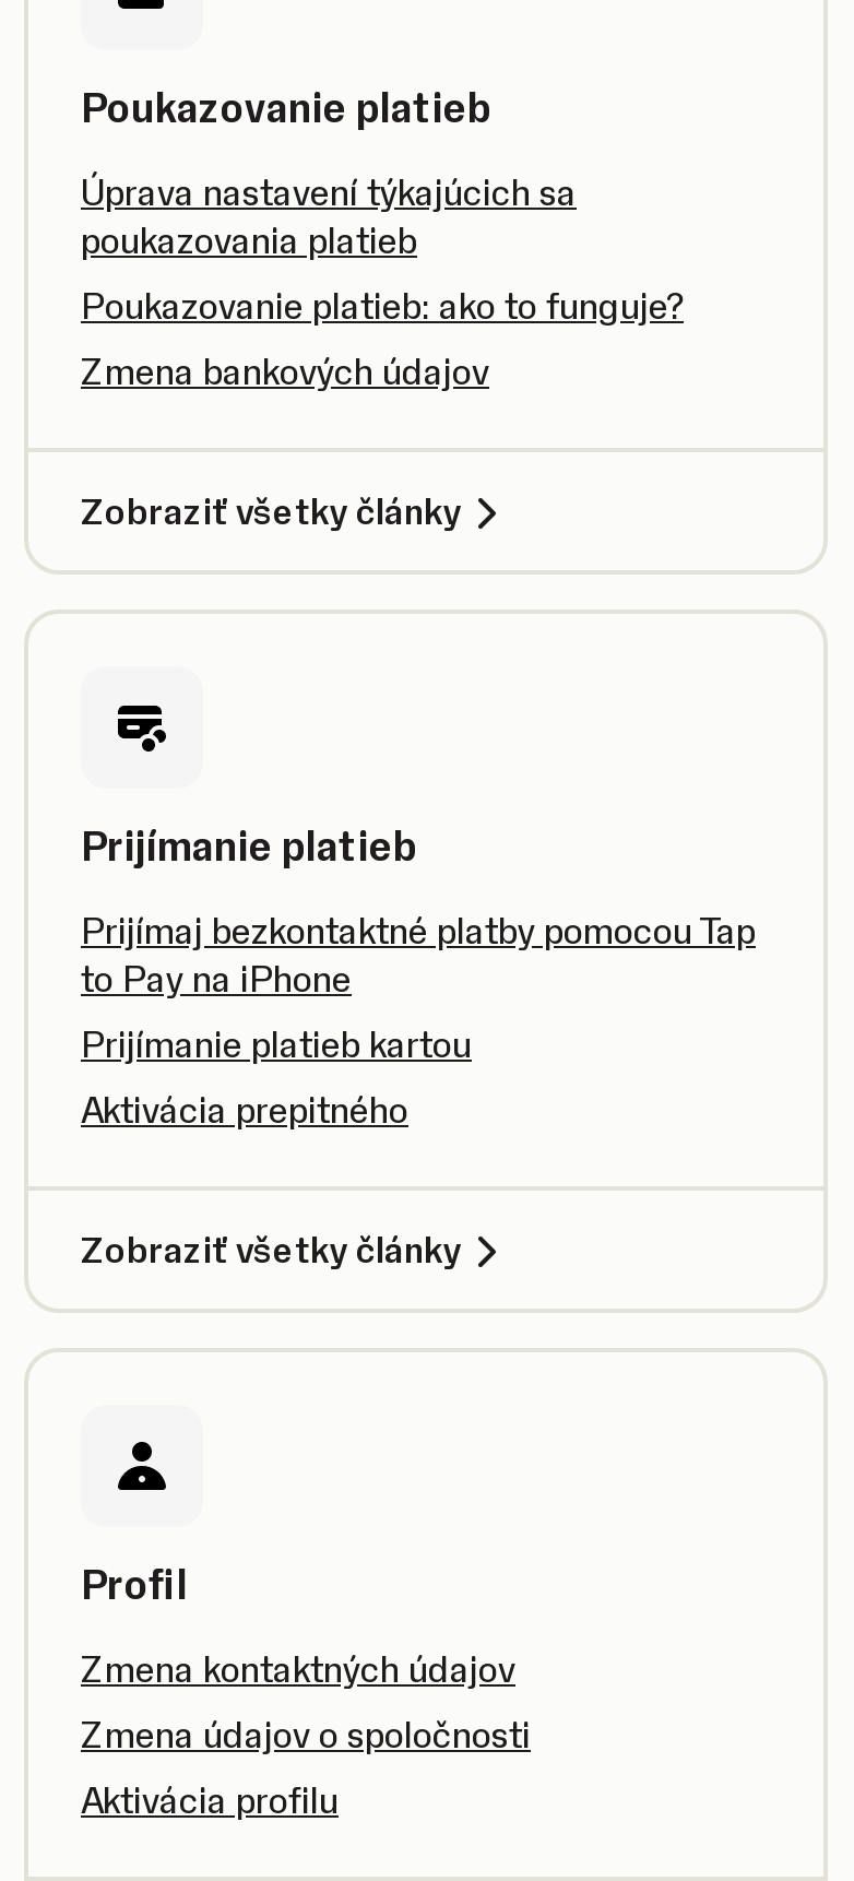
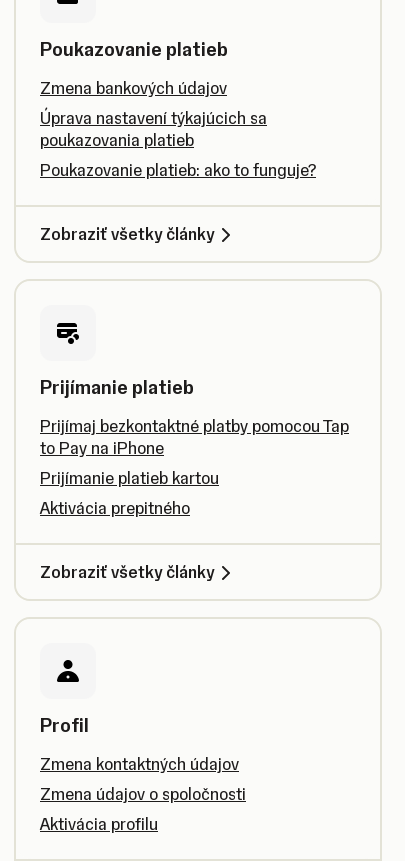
moved [81,170,684,328] -> [40,108,316,180]: Úprava nastavení týkajúcich sa | poukazovania platieb | Poukazovanie platieb: ako to funguje?
moved [81,350,489,393] -> [40,78,227,98]: Zmena bankových údajov

